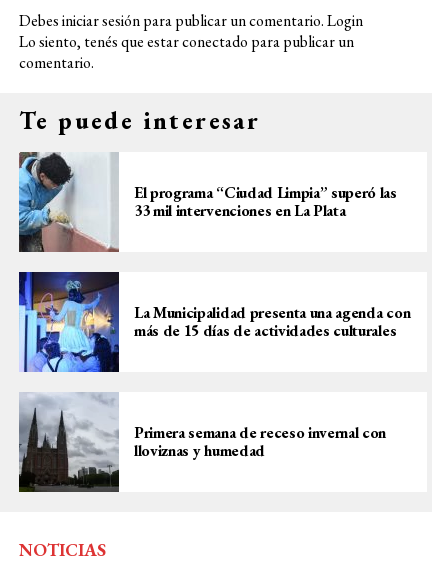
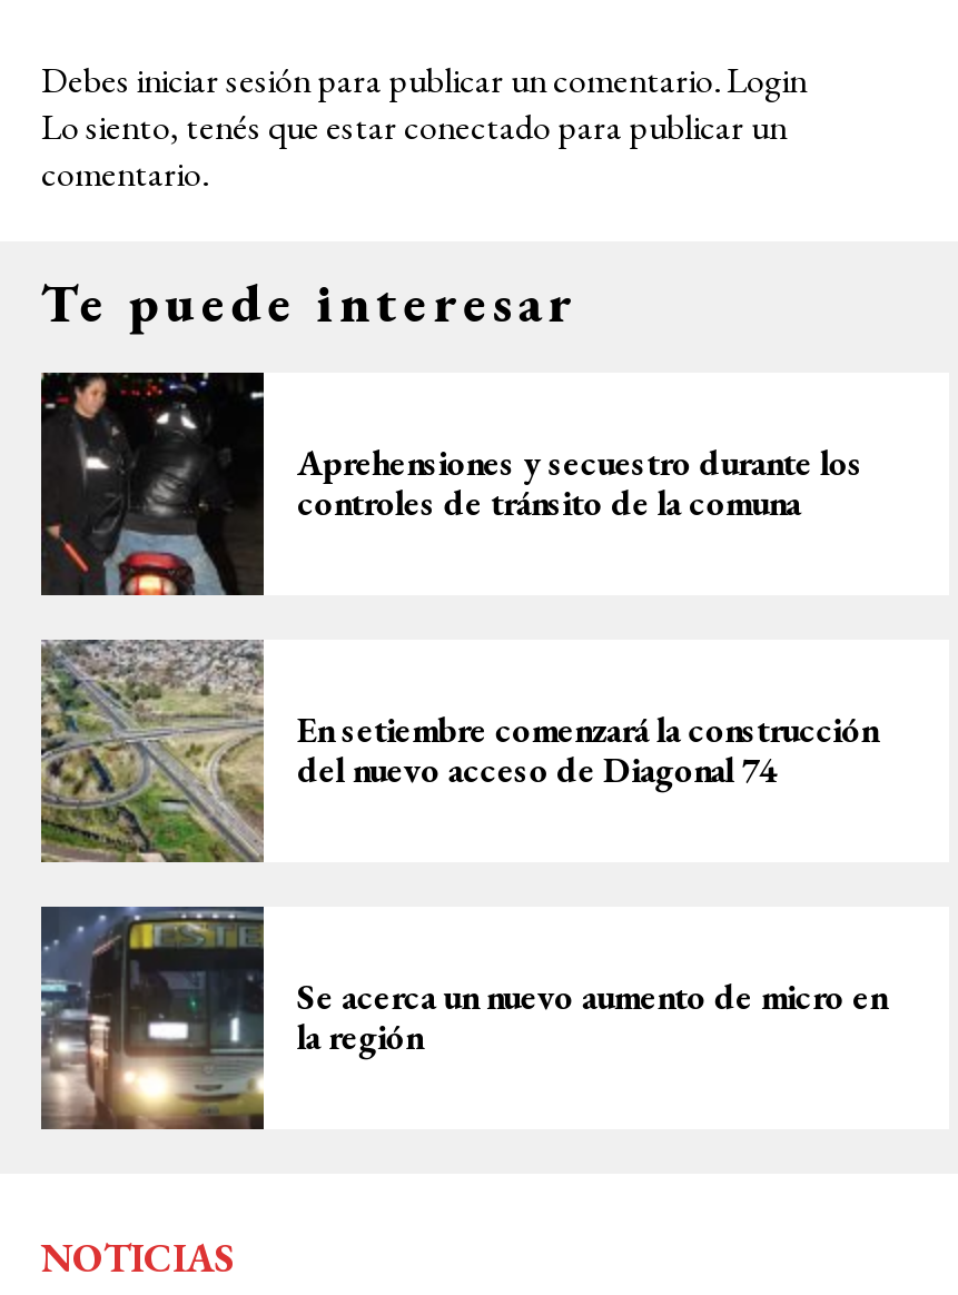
[18,152,397,253] [image] | El programa “Ciudad Limpia” superó las | 33 mil intervenciones en La Plata -> [39,369,863,596] [image] | Aprehensiones y secuestro durante los | controles de tránsito de la comuna
[18,271,410,373] [image] | La Municipalidad presenta una agenda con | más de 15 días de actividades culturales -> [39,639,877,866] [image] | En setiembre comenzará la construcción | del nuevo acceso de Diagonal 74
[18,393,386,493] [image] | Primera semana de receso invernal con | lloviznas y humedad -> [39,906,886,1130] [image] | Se acerca un nuevo aumento de micro en | la región

